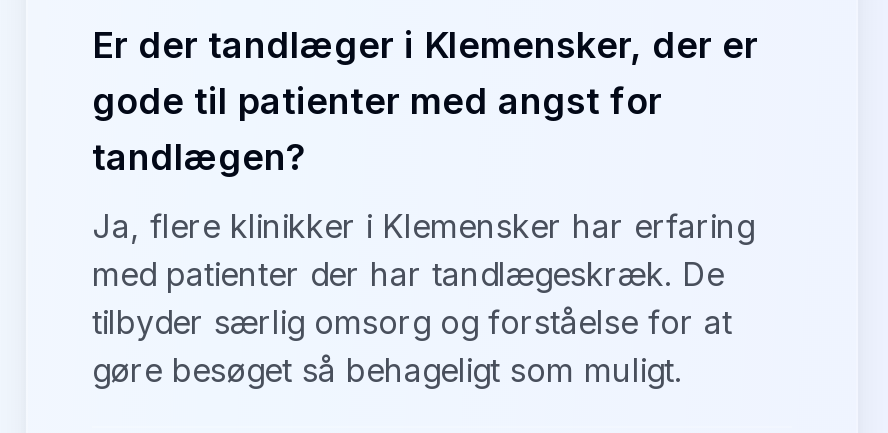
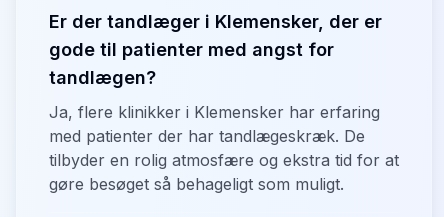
[92,302,732,342] tilbyder særlig omsorg og forståelse for at -> [49,150,399,170] tilbyder en rolig atmosfære og ekstra tid for at

